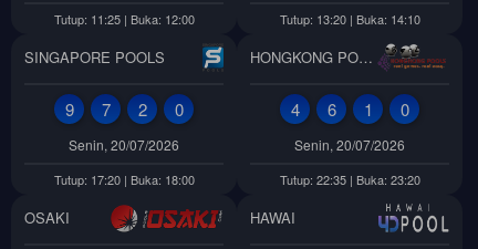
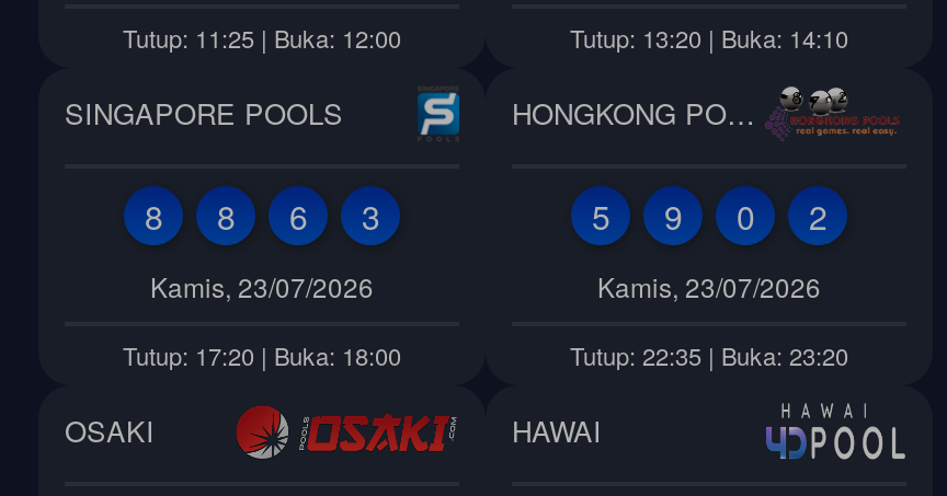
[65,98,183,121] 9 | 7 | 2 | 0 -> [145,193,379,239] 8 | 8 | 6 | 3
[290,98,372,121] 4 | 6 | 1 -> [592,193,682,239] 5 | 9
[69,135,179,154] Senin, 20/07/2026 -> [150,268,374,305] Kamis, 23/07/2026
[294,135,405,154] Senin, 20/07/2026 -> [597,193,826,305] 2 | Kamis, 23/07/2026

